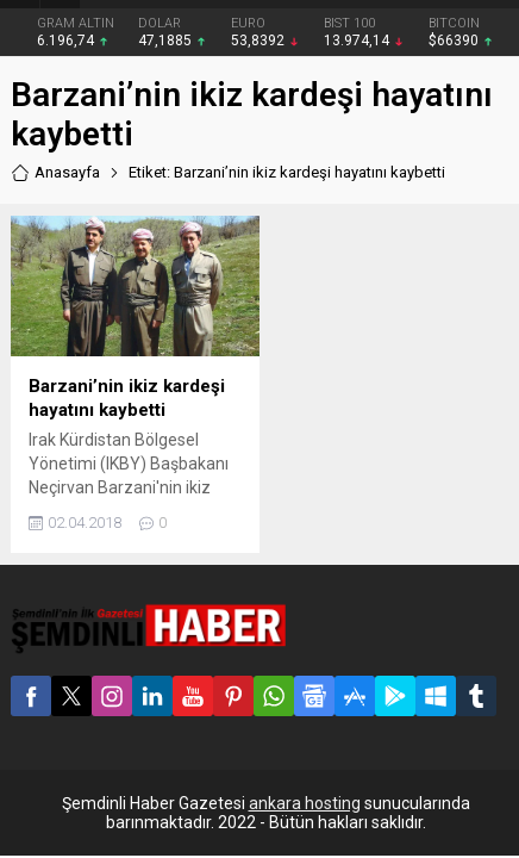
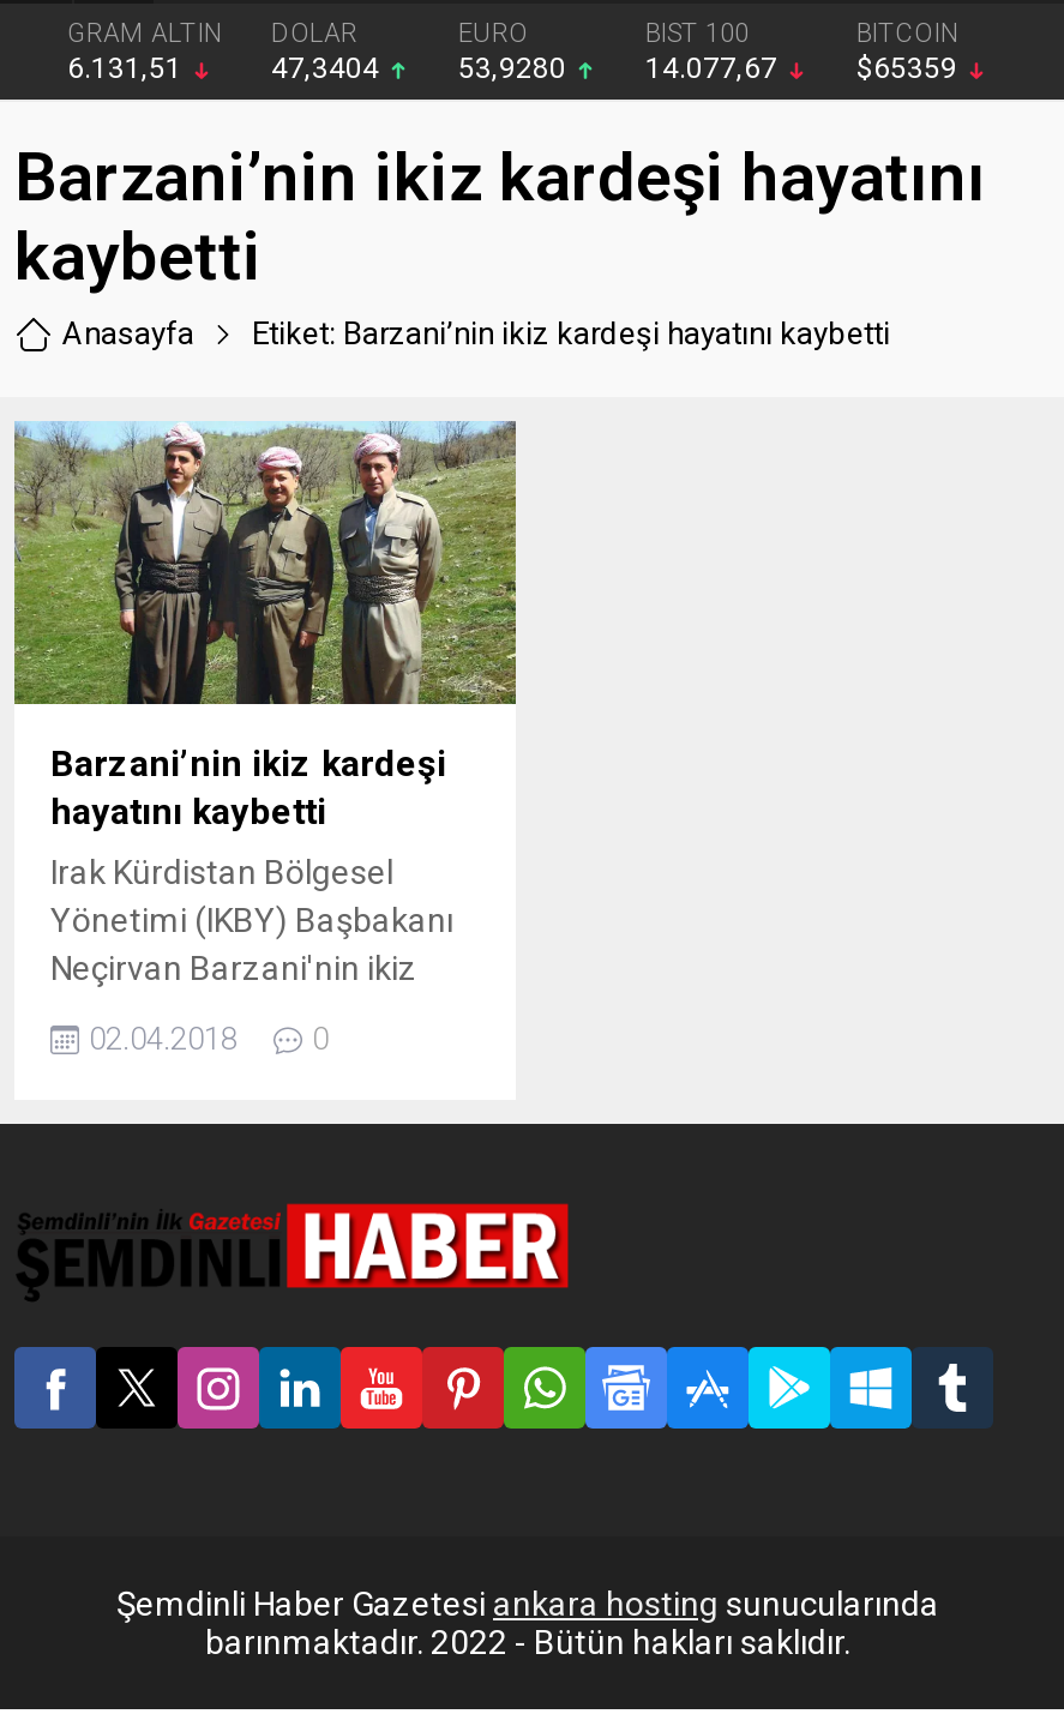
[37,32,98,49] 6.196,74 -> [67,52,190,85] 6.131,51
[138,32,195,49] 47,1885 -> [271,52,386,85] 47,3404
[231,32,288,49] 53,8392 -> [458,52,573,85] 53,9280
[324,32,393,49] 13.974,14 -> [645,52,785,85] 14.077,67
[429,32,482,49] $66390 -> [856,52,964,85] $65359

